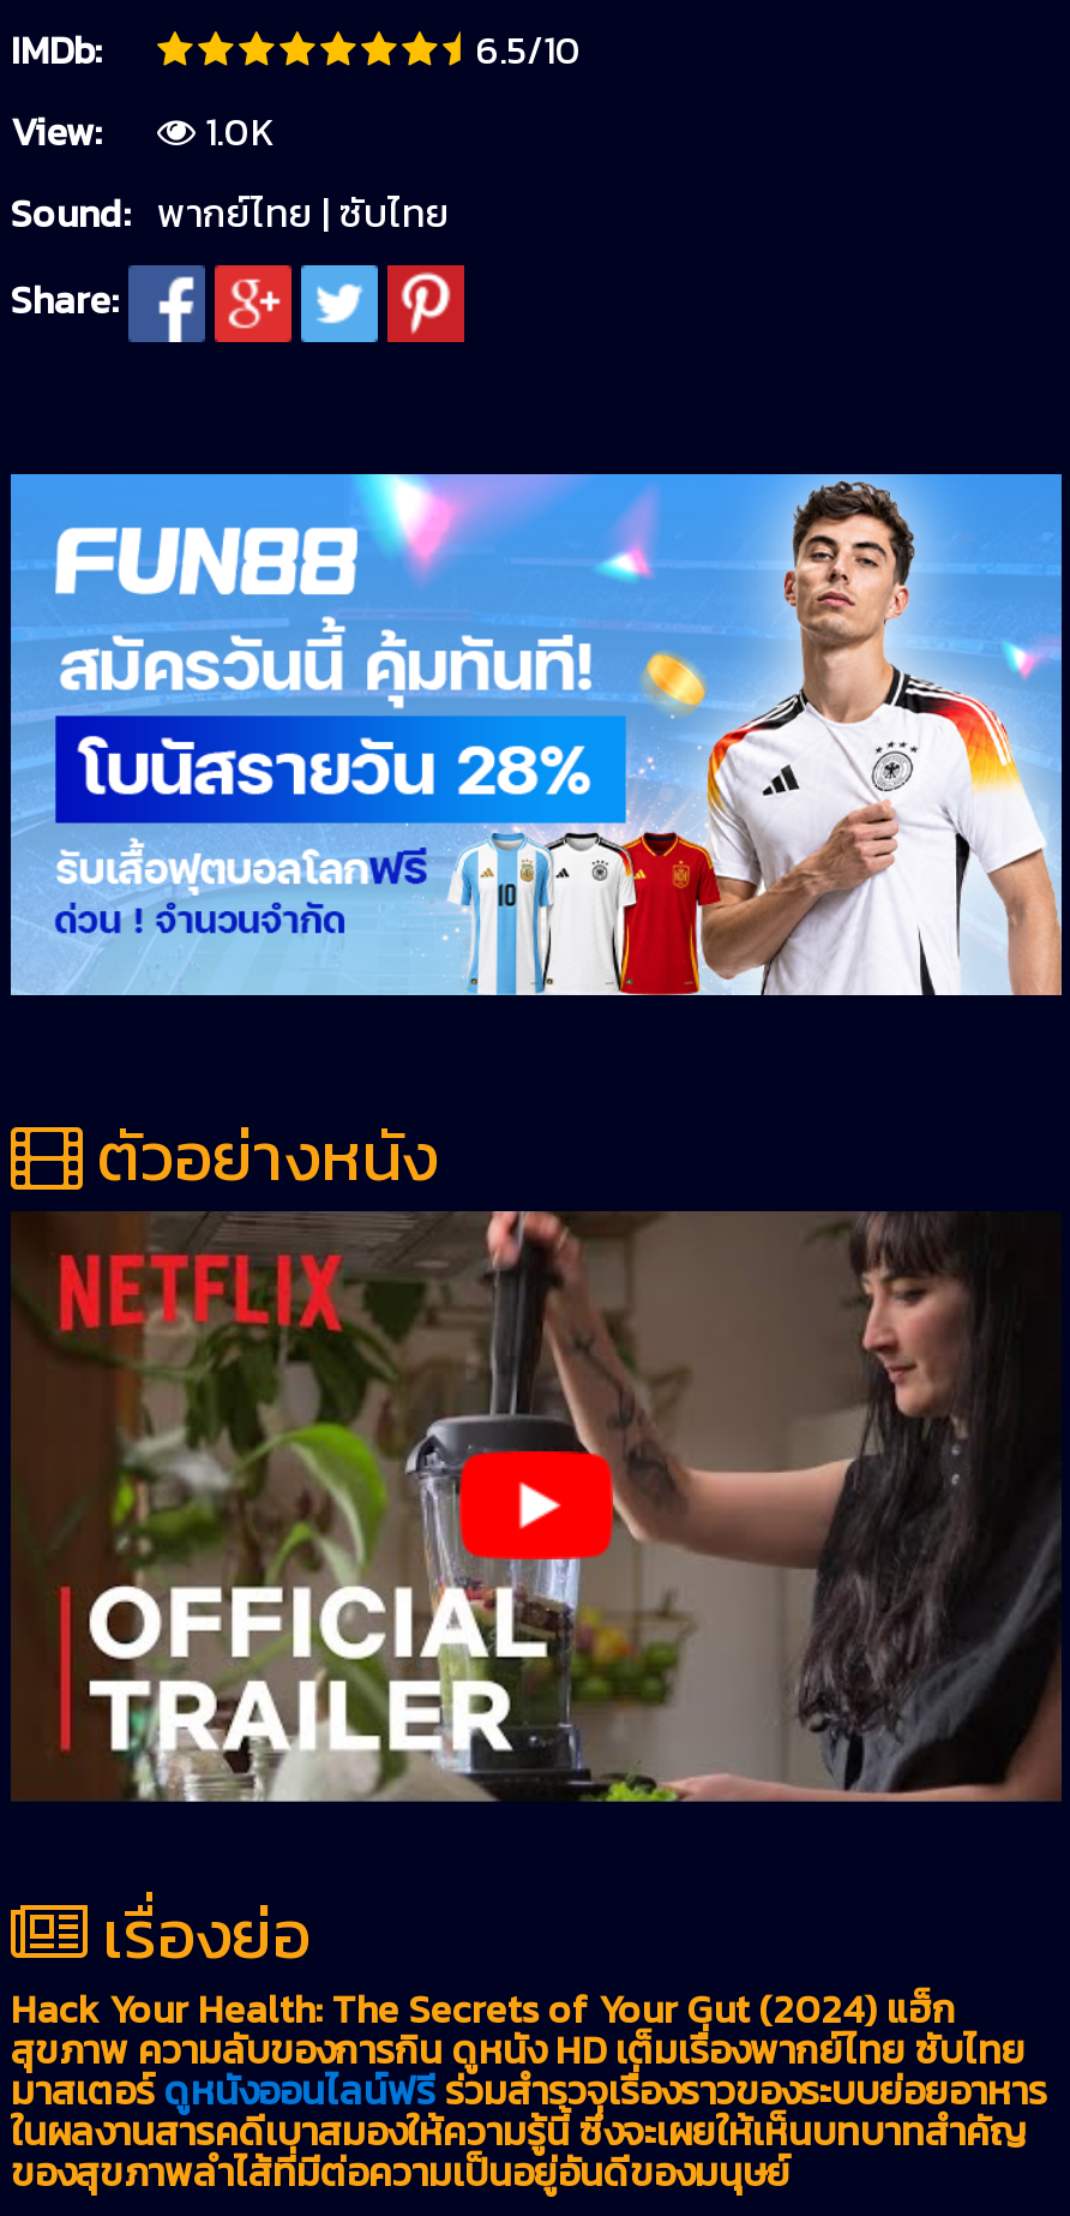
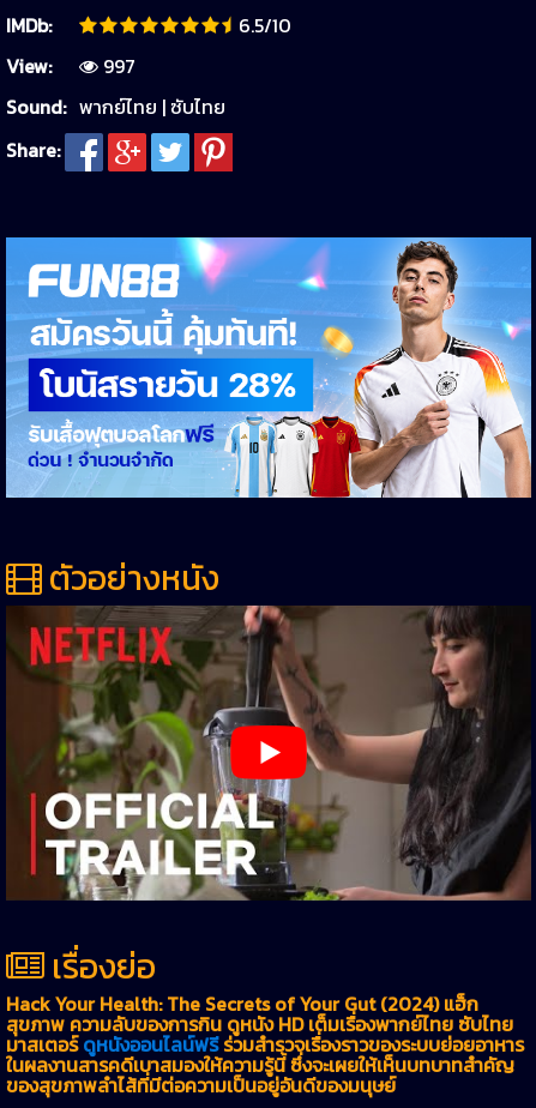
[11,102,275,160] View: 1.0K -> [6,52,135,80] View: 997

